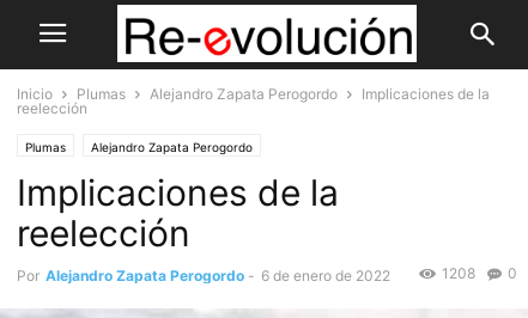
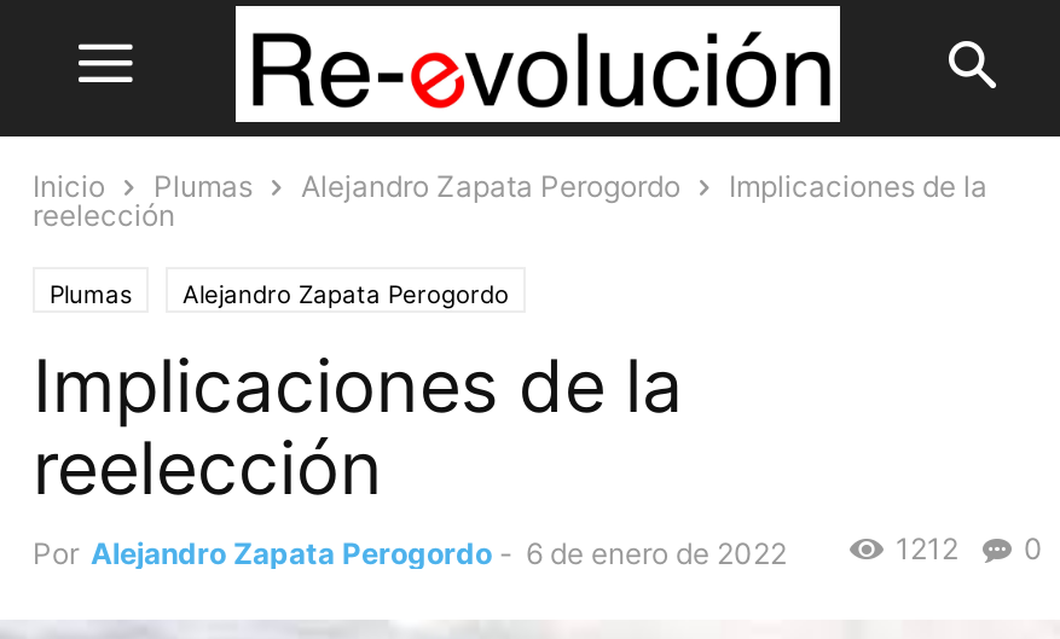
[442,264,517,282] 1208 0 -> [896,530,1043,567] 1212 0

